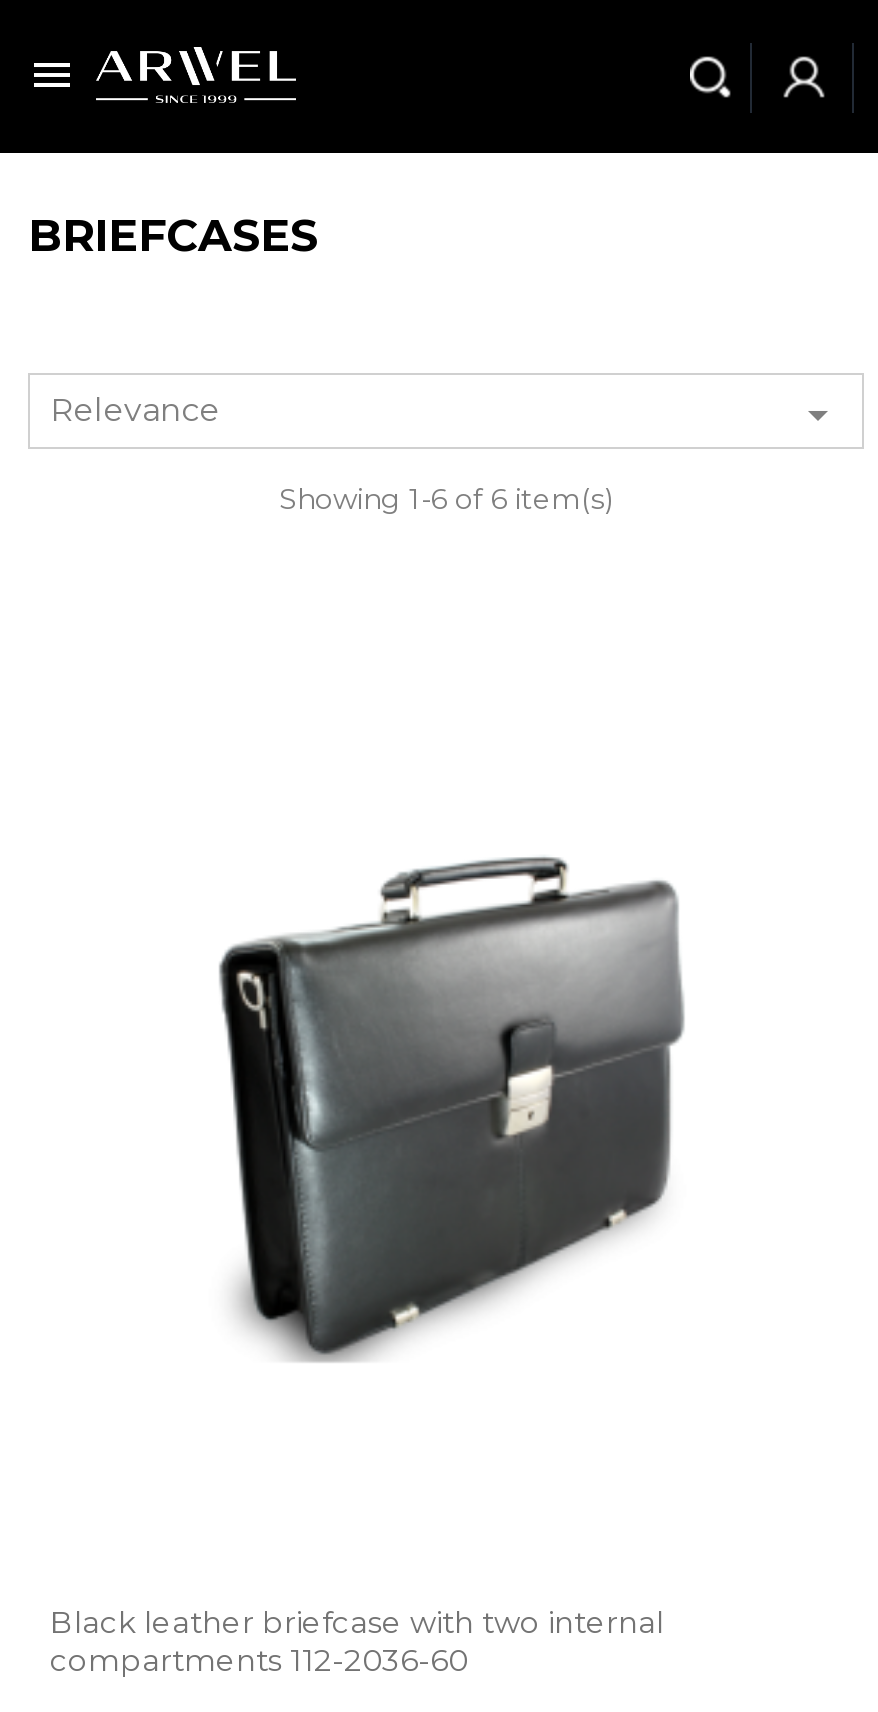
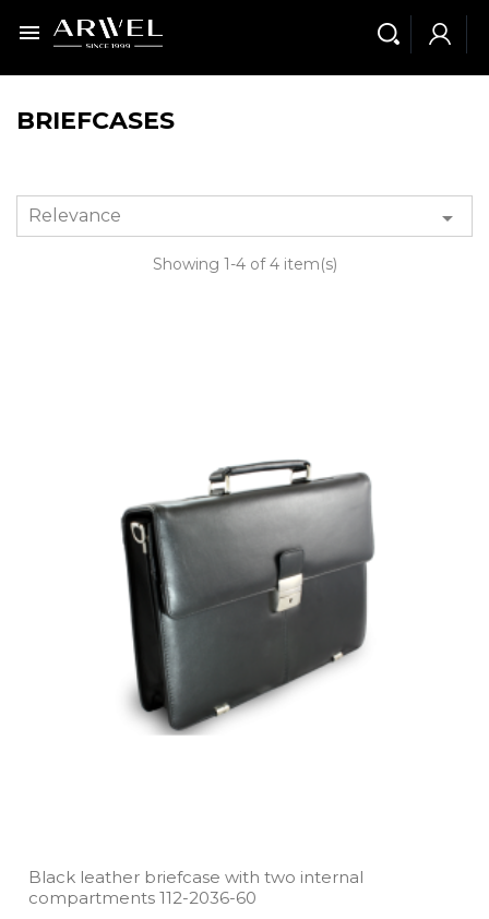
[279,481,613,517] Showing 1-6 of 6 item(s) -> [152,254,337,274] Showing 1-4 of 4 item(s)

